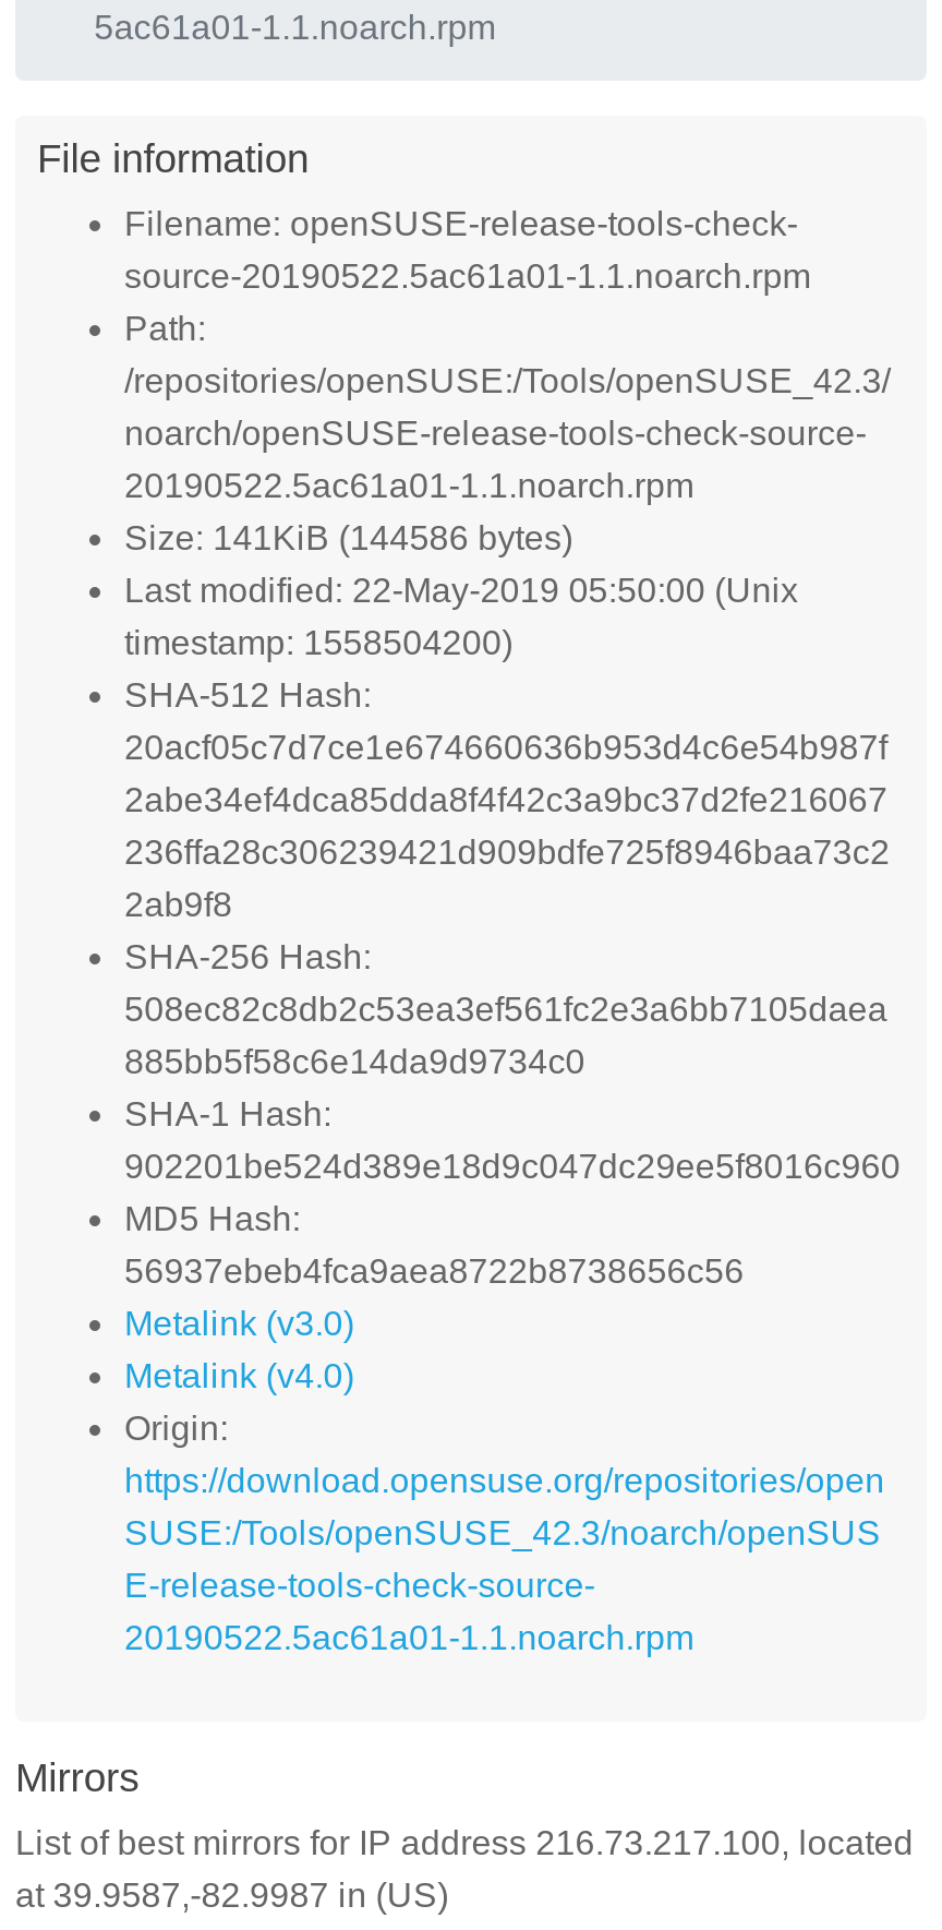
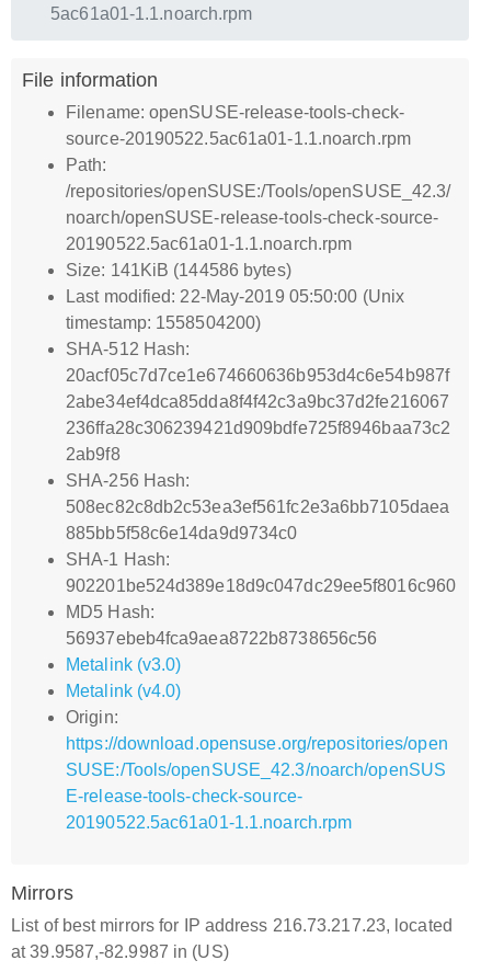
[15,1824,913,1861] List of best mirrors for IP address 216.73.217.100, located -> [11,916,452,935] List of best mirrors for IP address 216.73.217.23, located

